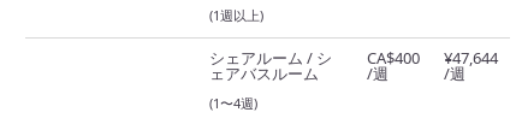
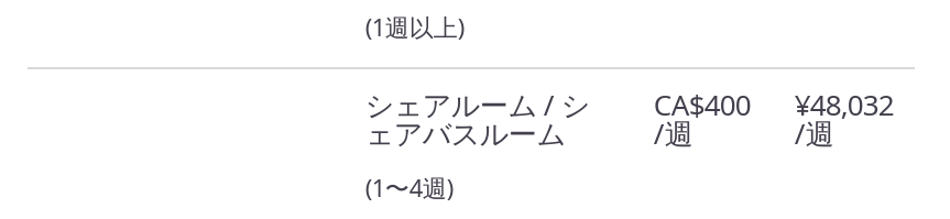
[210,47,498,69] シェアルーム / シ CA$400 ¥47,644 -> [365,85,894,124] シェアルーム / シ CA$400 ¥48,032

